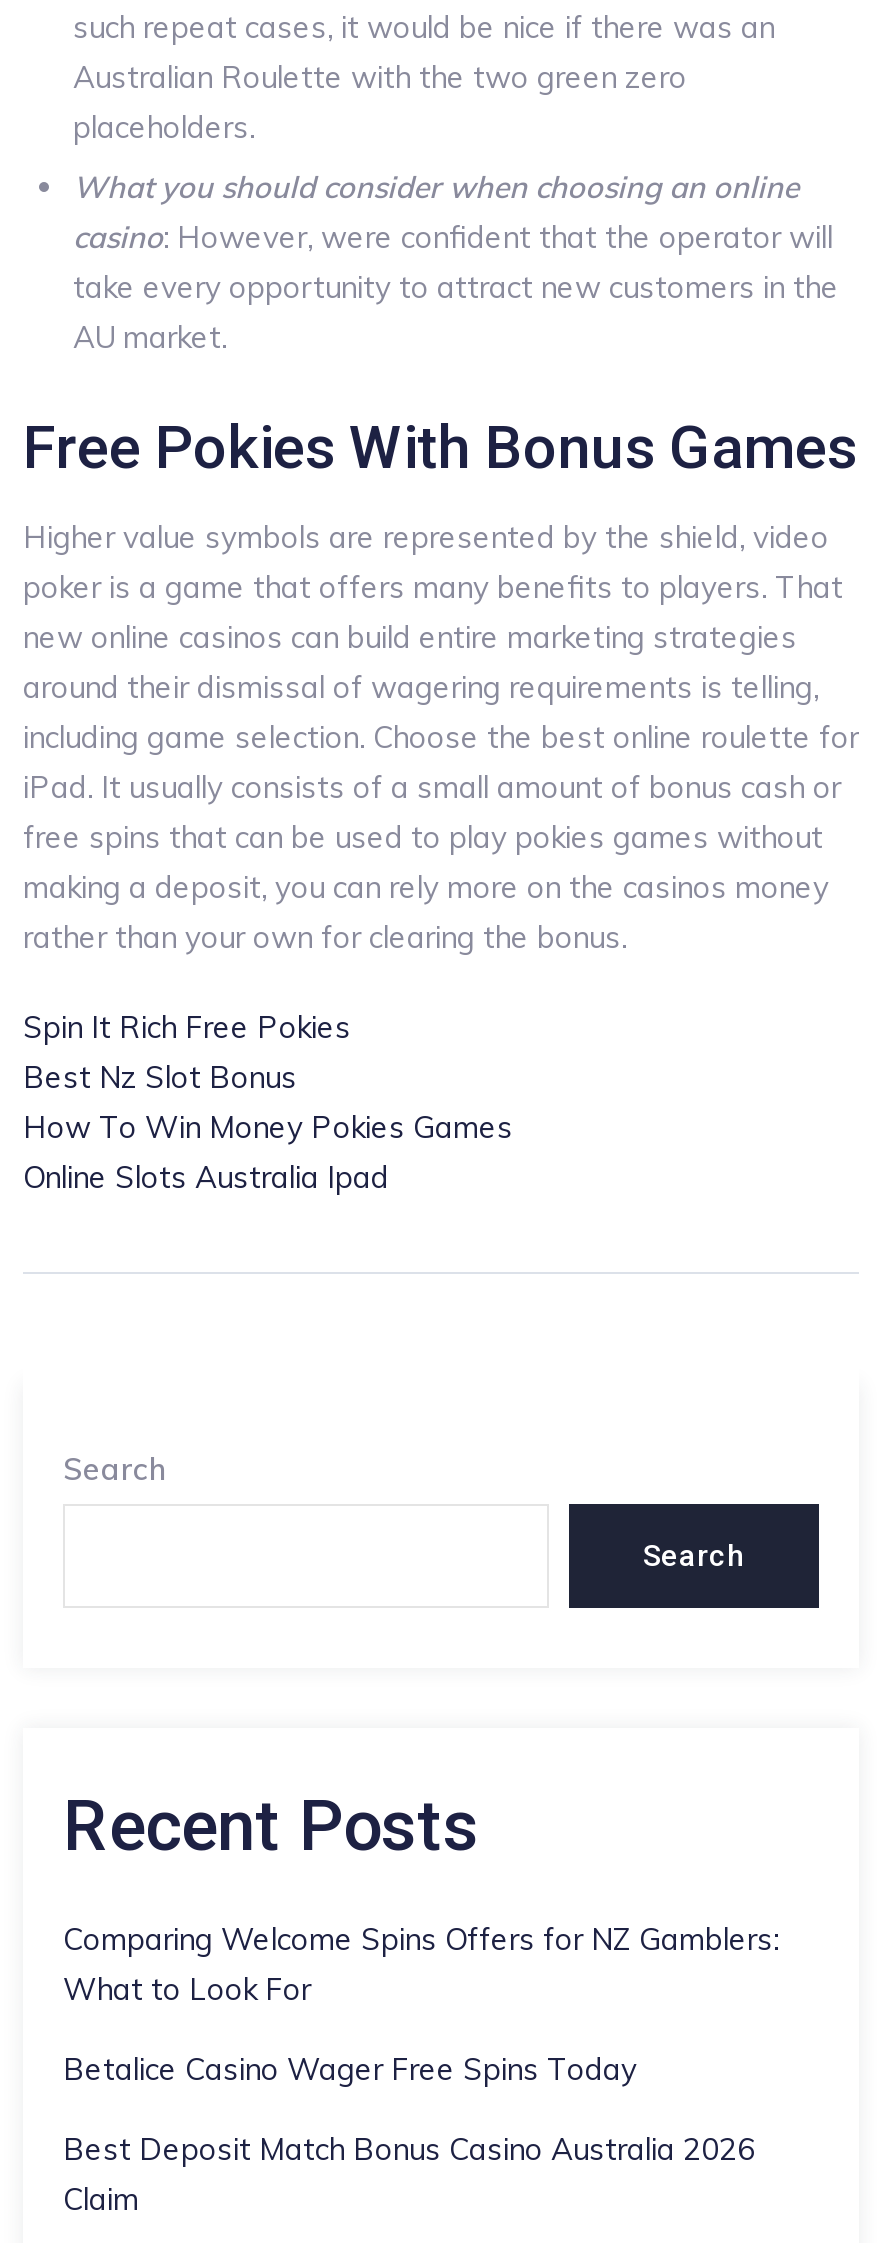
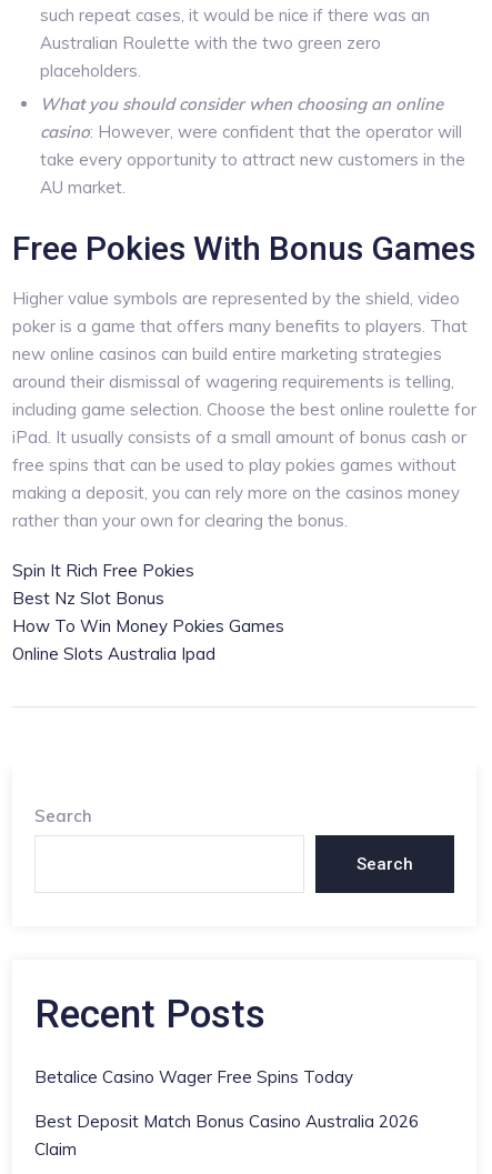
[63,1921,779,2009] Comparing Welcome Spins Offers for NZ Gamblers: | What to Look For -> none

